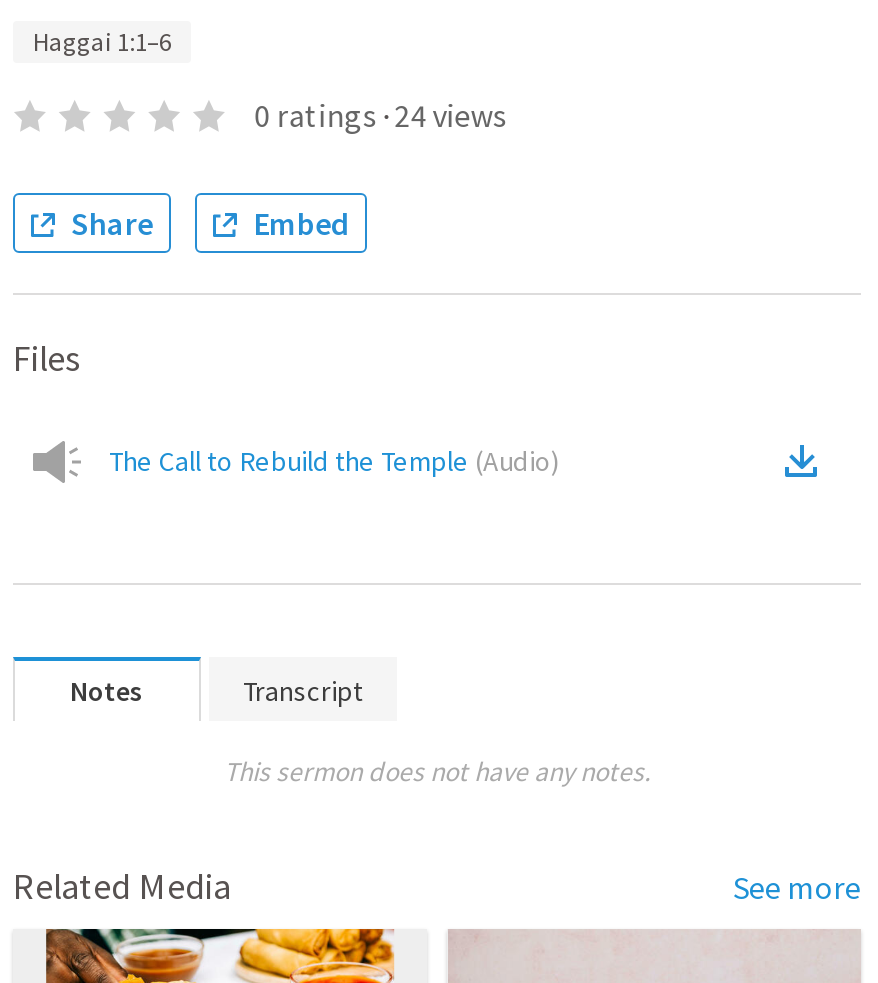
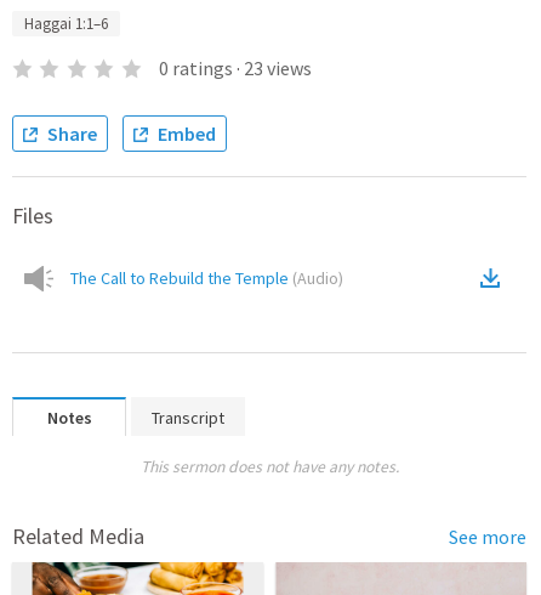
[254,95,506,135] 0 ratings · 24 views -> [159,56,311,80] 0 ratings · 23 views

